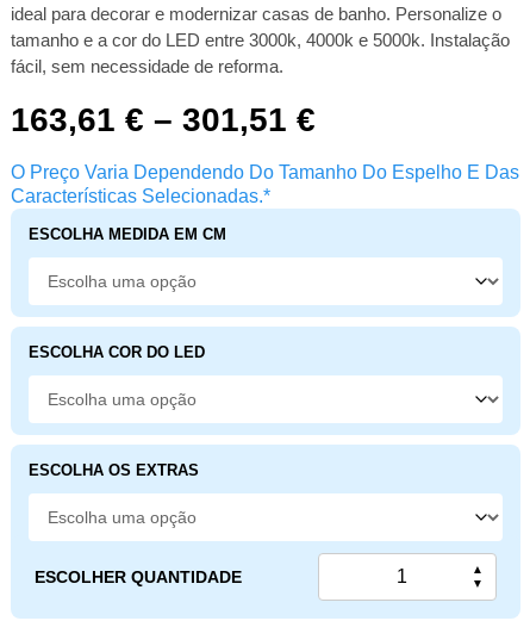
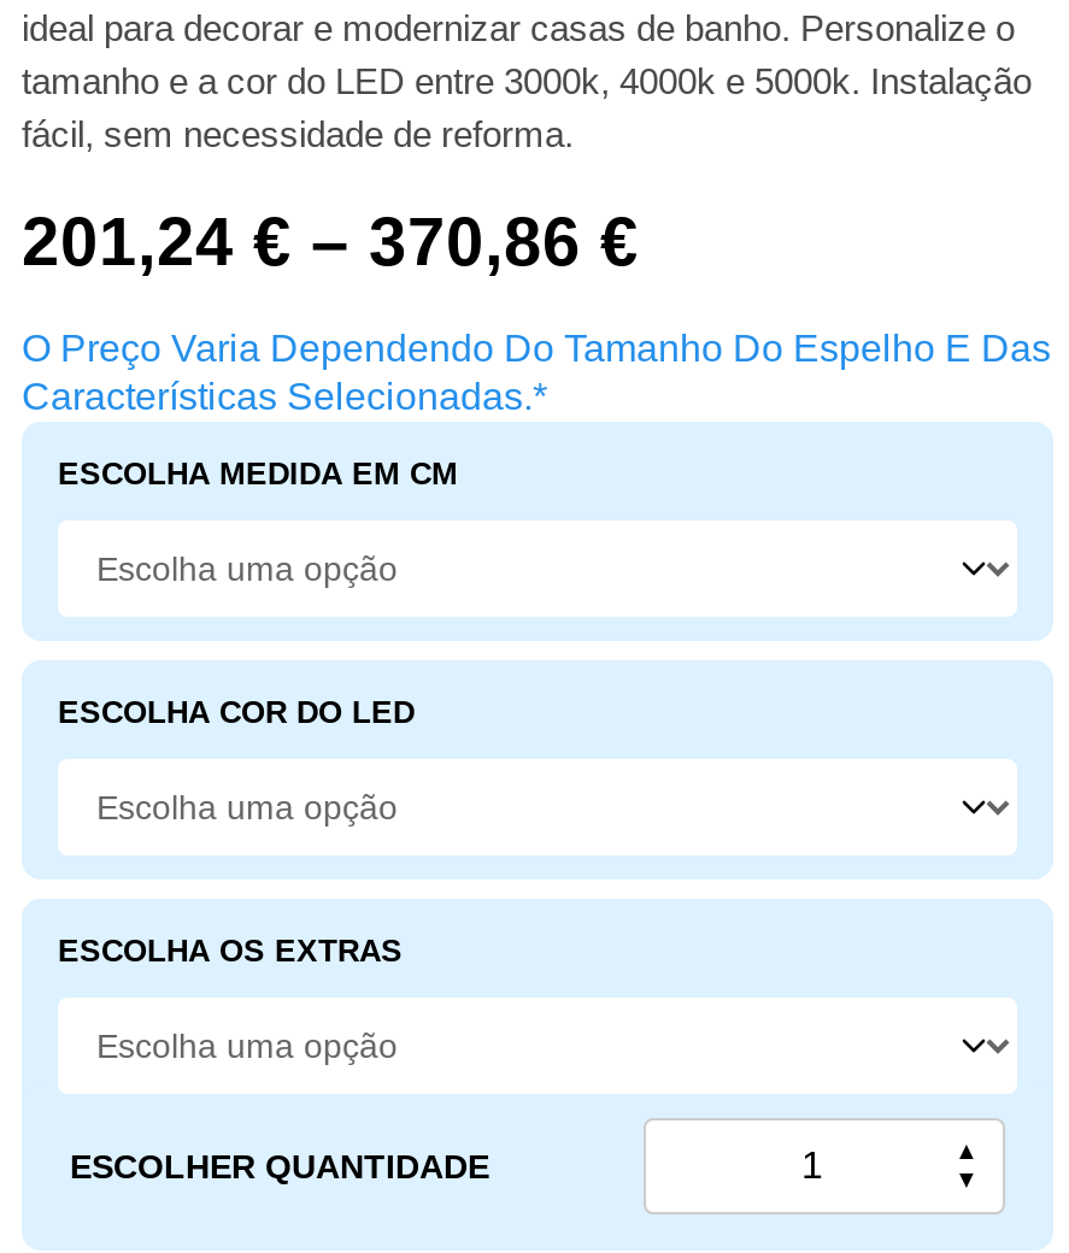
[11,101,316,138] 163,61 € – 301,51 € -> [22,205,639,280] 201,24 € – 370,86 €

